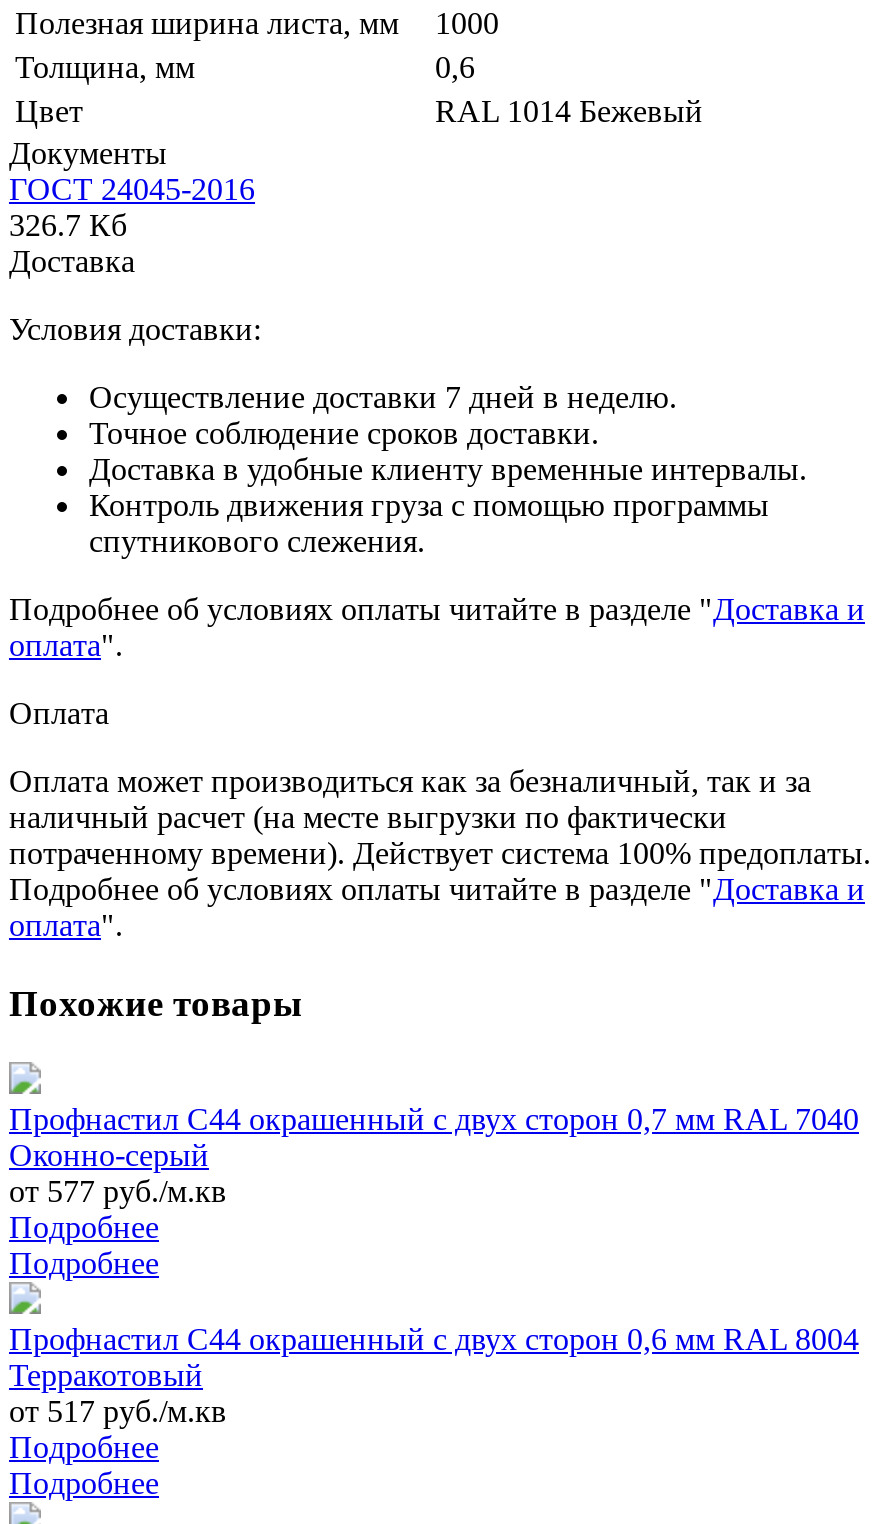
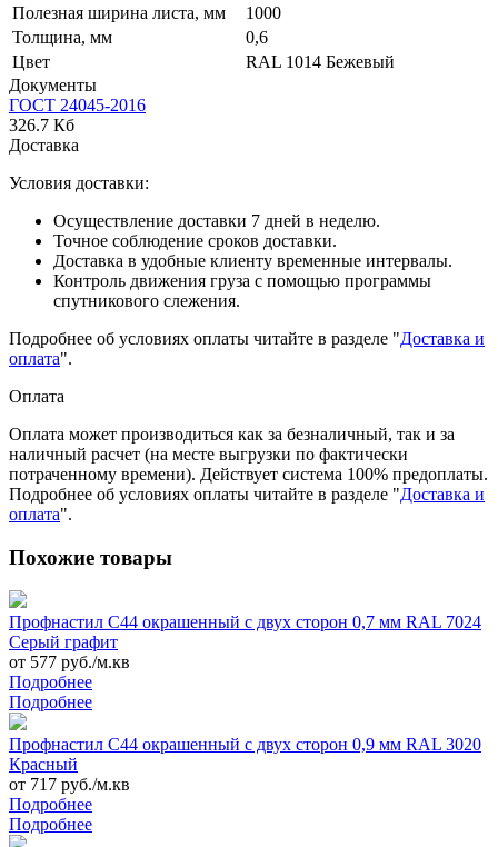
[9,1102,859,1172] Профнастил С44 окрашенный с двух сторон 0,7 мм RAL 7040 | Оконно-серый -> [9,613,481,652] Профнастил С44 окрашенный с двух сторон 0,7 мм RAL 7024 | Серый графит
[9,1322,859,1428] Профнастил С44 окрашенный с двух сторон 0,6 мм RAL 8004 | Терракотовый | от 517 руб./м.кв -> [9,735,481,794] Профнастил С44 окрашенный с двух сторон 0,9 мм RAL 3020 | Красный | от 717 руб./м.кв

